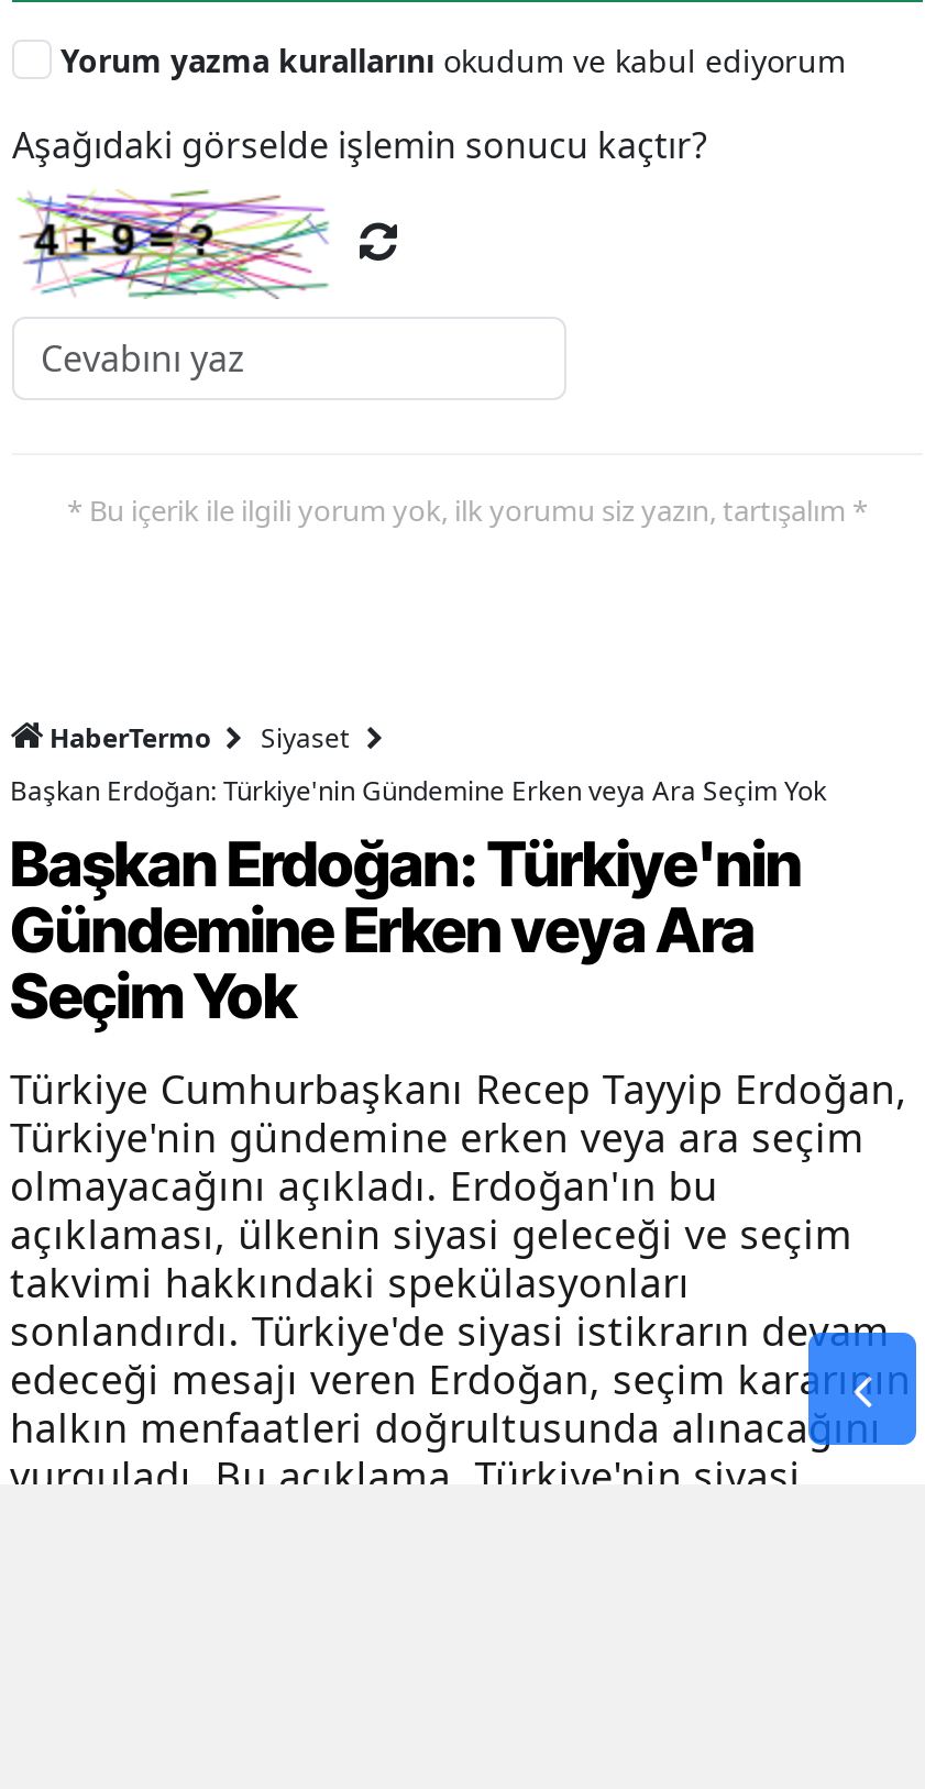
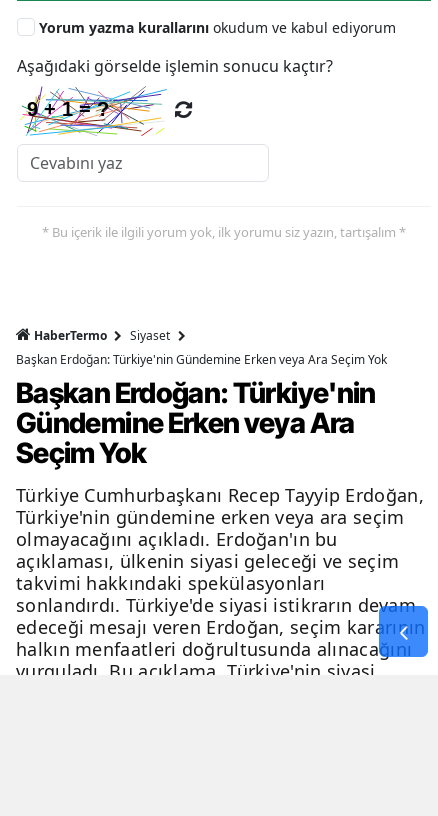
[16,189,335,299] [image] -> [20,87,167,136] [image]

